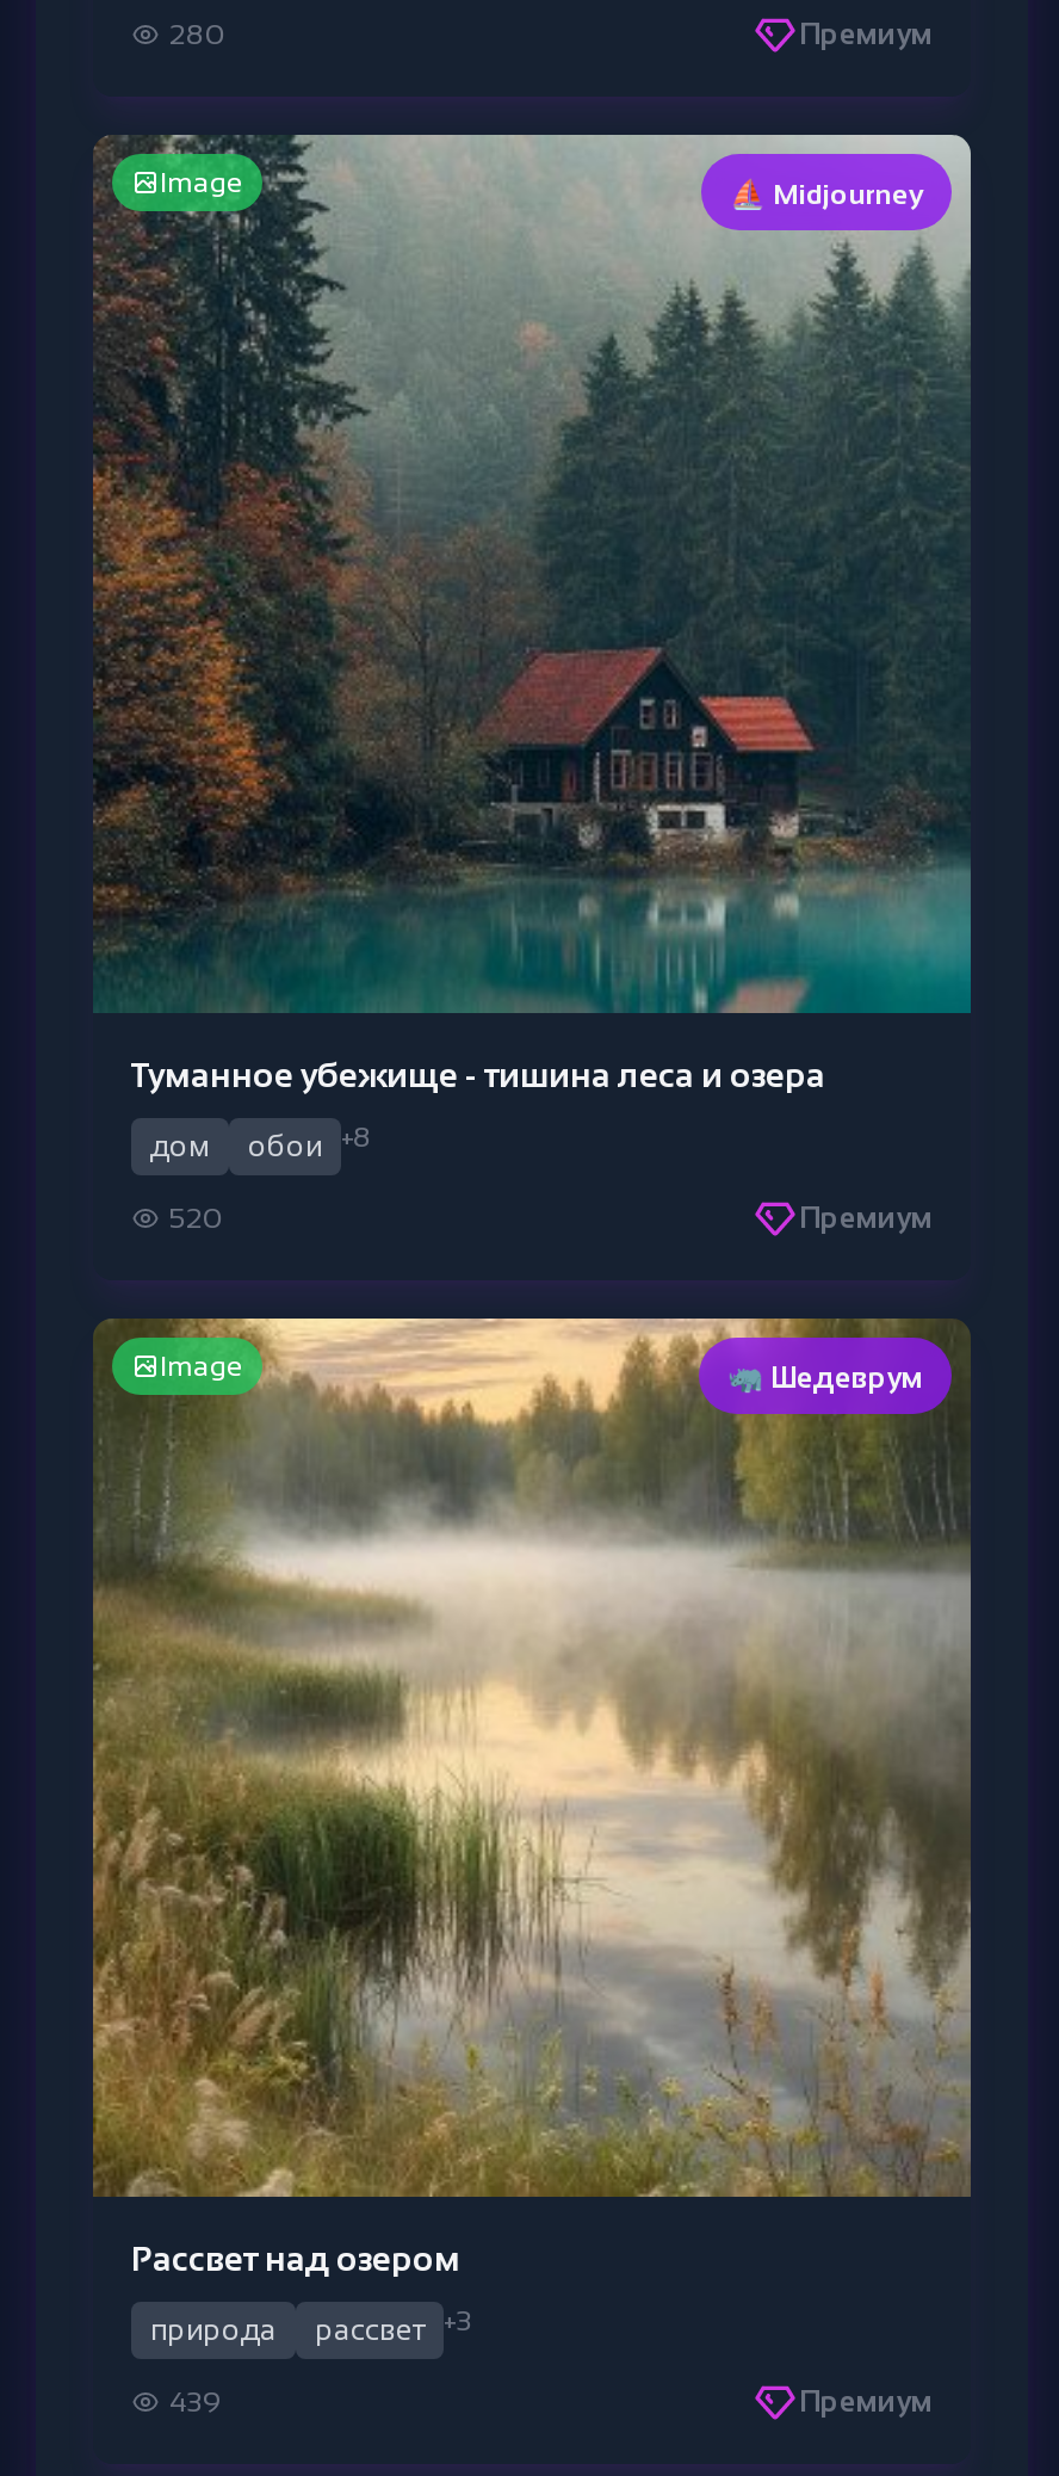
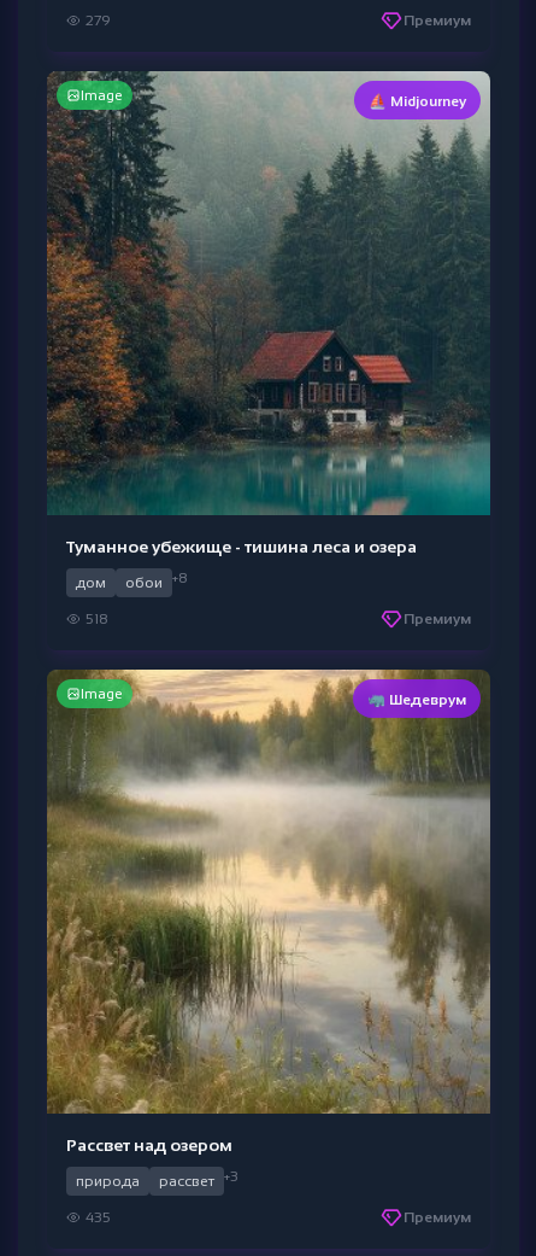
[169,18,227,51] 280 -> [86,12,110,29] 279
[169,1202,224,1235] 520 -> [86,611,108,627] 518
[169,2385,219,2419] 439 -> [86,1209,111,1226] 435

